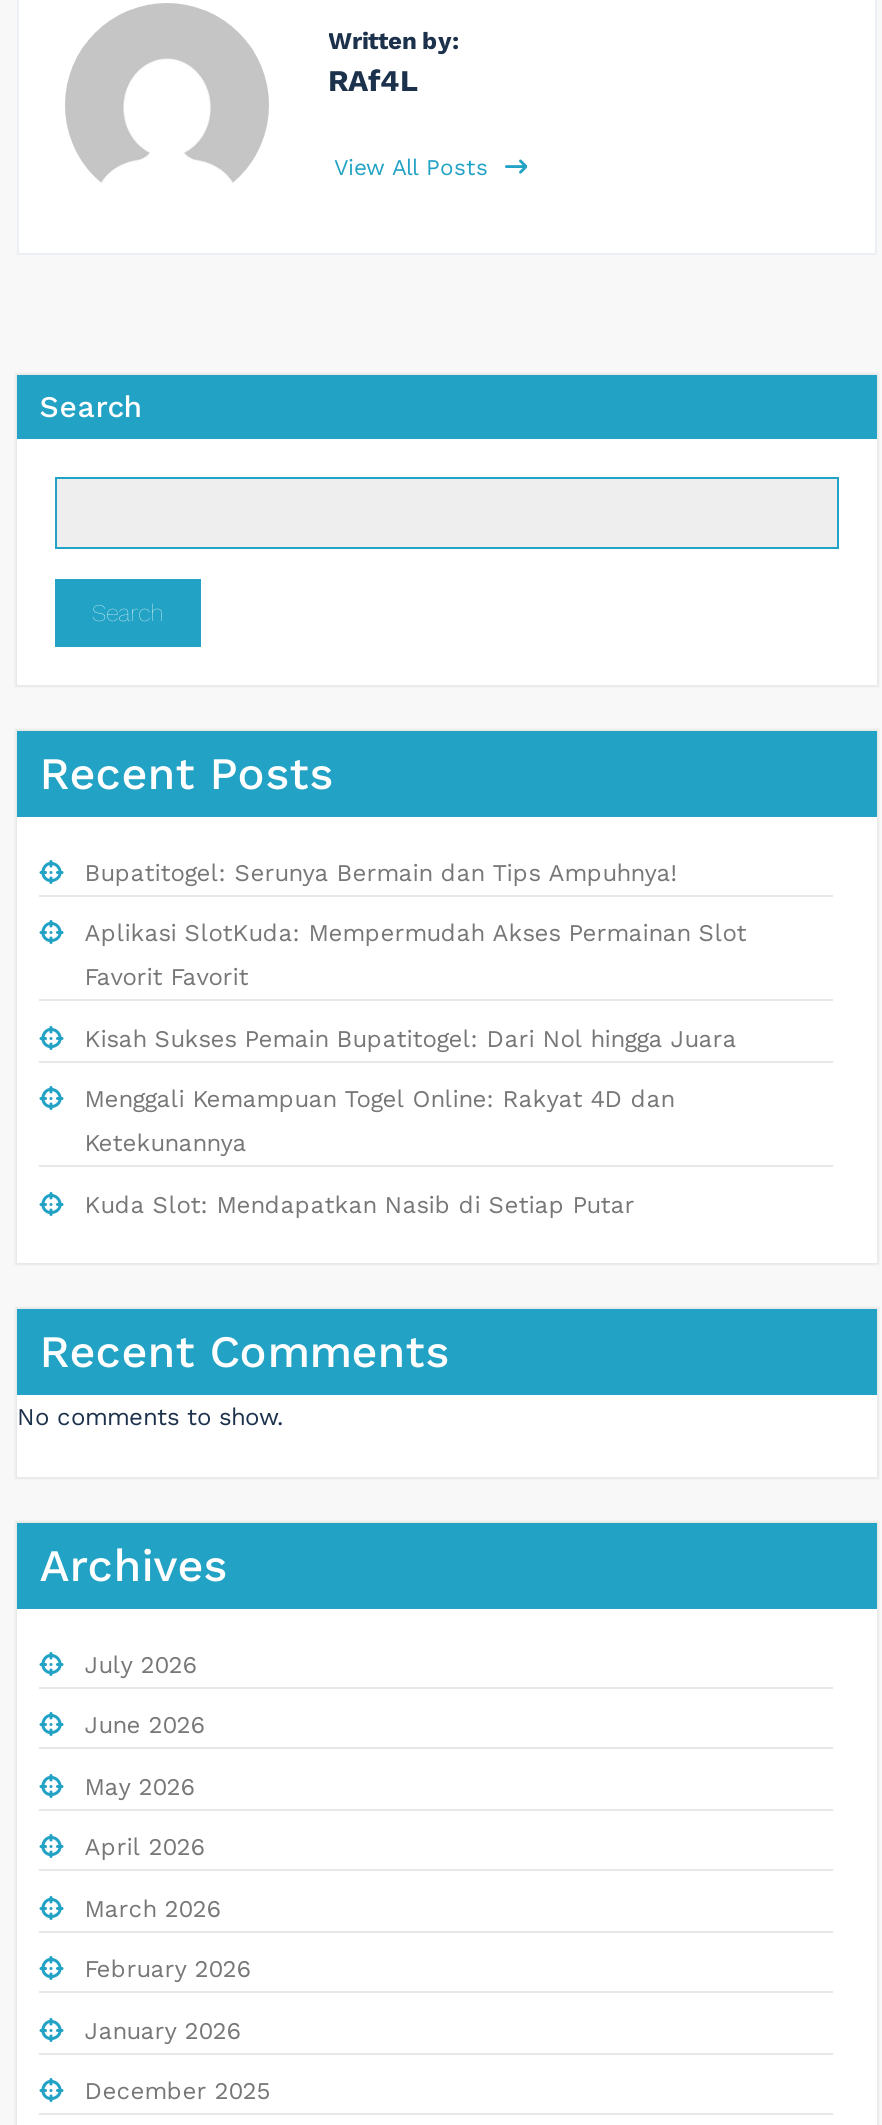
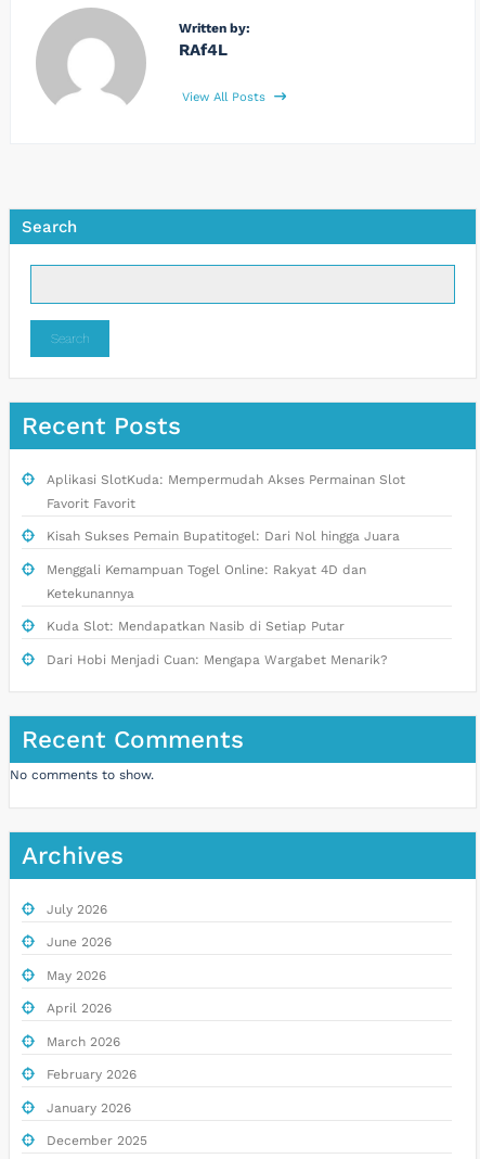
[85,858,677,886] Bupatitogel: Serunya Bermain dan Tips Ampuhnya! -> none
moved [85,919,747,1218] -> [46,472,405,634]: Aplikasi SlotKuda: Mempermudah Akses Permainan Slot | Favorit Favorit | Kisah Sukses Pemain Bupatitogel: Dari Nol hingga Juara | Menggali Kemampuan Togel Online: Rakyat 4D dan | Ketekunannya | Kuda Slot: Mendapatkan Nasib di Setiap Putar
none -> [46,652,388,667] Dari Hobi Menjadi Cuan: Mengapa Wargabet Menarik?

